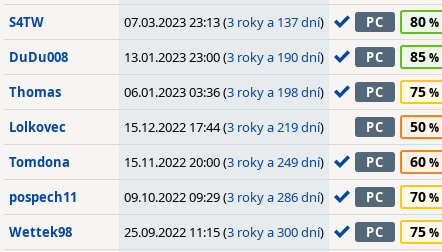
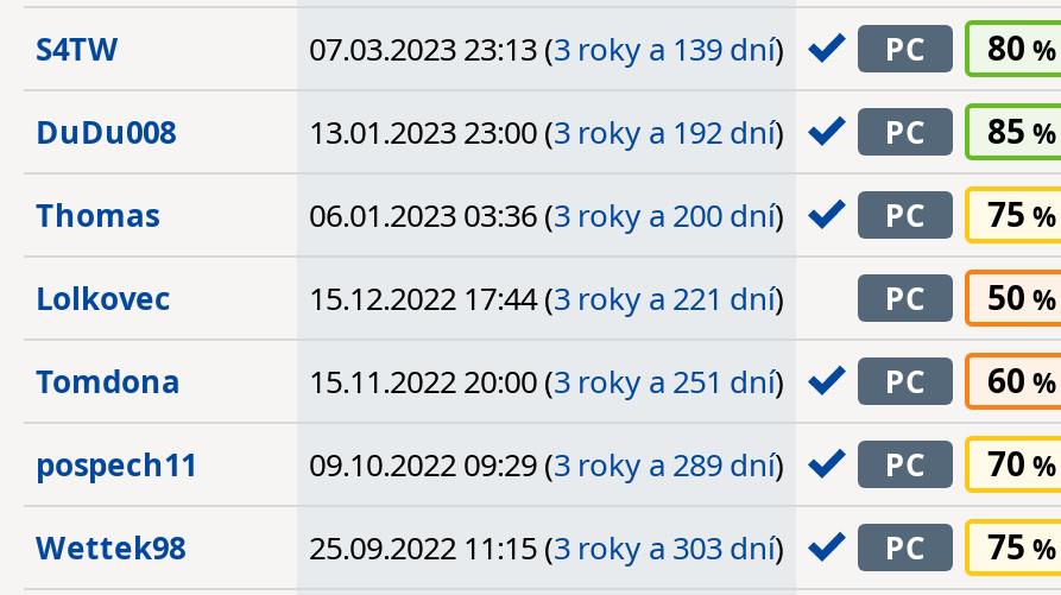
[124,13,324,31] 07.03.2023 23:13 (3 roky a 137 dní) -> [309,27,784,70] 07.03.2023 23:13 (3 roky a 139 dní)
[124,48,324,66] 13.01.2023 23:00 (3 roky a 190 dní) -> [309,110,784,153] 13.01.2023 23:00 (3 roky a 192 dní)
[124,83,324,101] 06.01.2023 03:36 (3 roky a 198 dní) -> [309,194,784,236] 06.01.2023 03:36 (3 roky a 200 dní)
[124,118,324,136] 15.12.2022 17:44 (3 roky a 219 dní) -> [309,277,784,319] 15.12.2022 17:44 (3 roky a 221 dní)
[124,153,324,171] 15.11.2022 20:00 (3 roky a 249 dní) -> [309,360,784,403] 15.11.2022 20:00 (3 roky a 251 dní)
[124,188,324,206] 09.10.2022 09:29 (3 roky a 286 dní) -> [309,443,784,486] 09.10.2022 09:29 (3 roky a 289 dní)
[124,223,324,241] 25.09.2022 11:15 (3 roky a 300 dní) -> [309,526,784,569] 25.09.2022 11:15 (3 roky a 303 dní)

